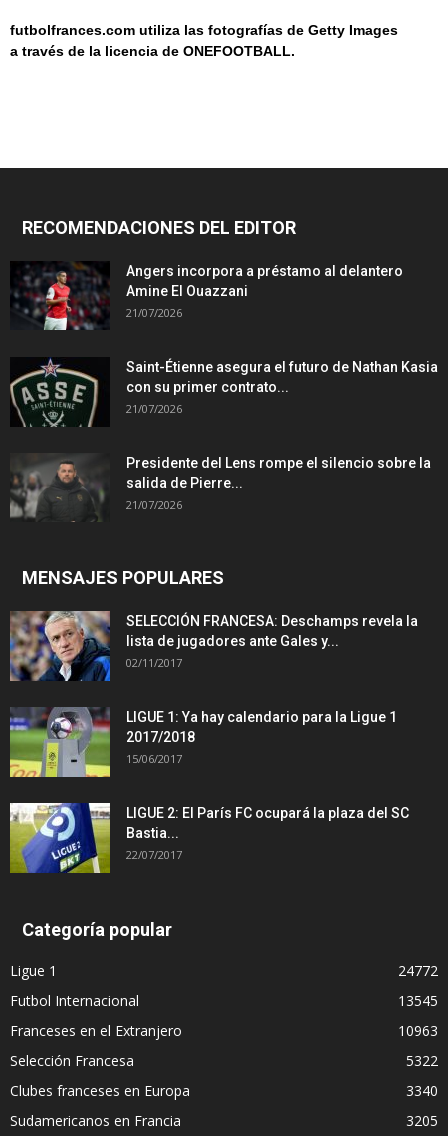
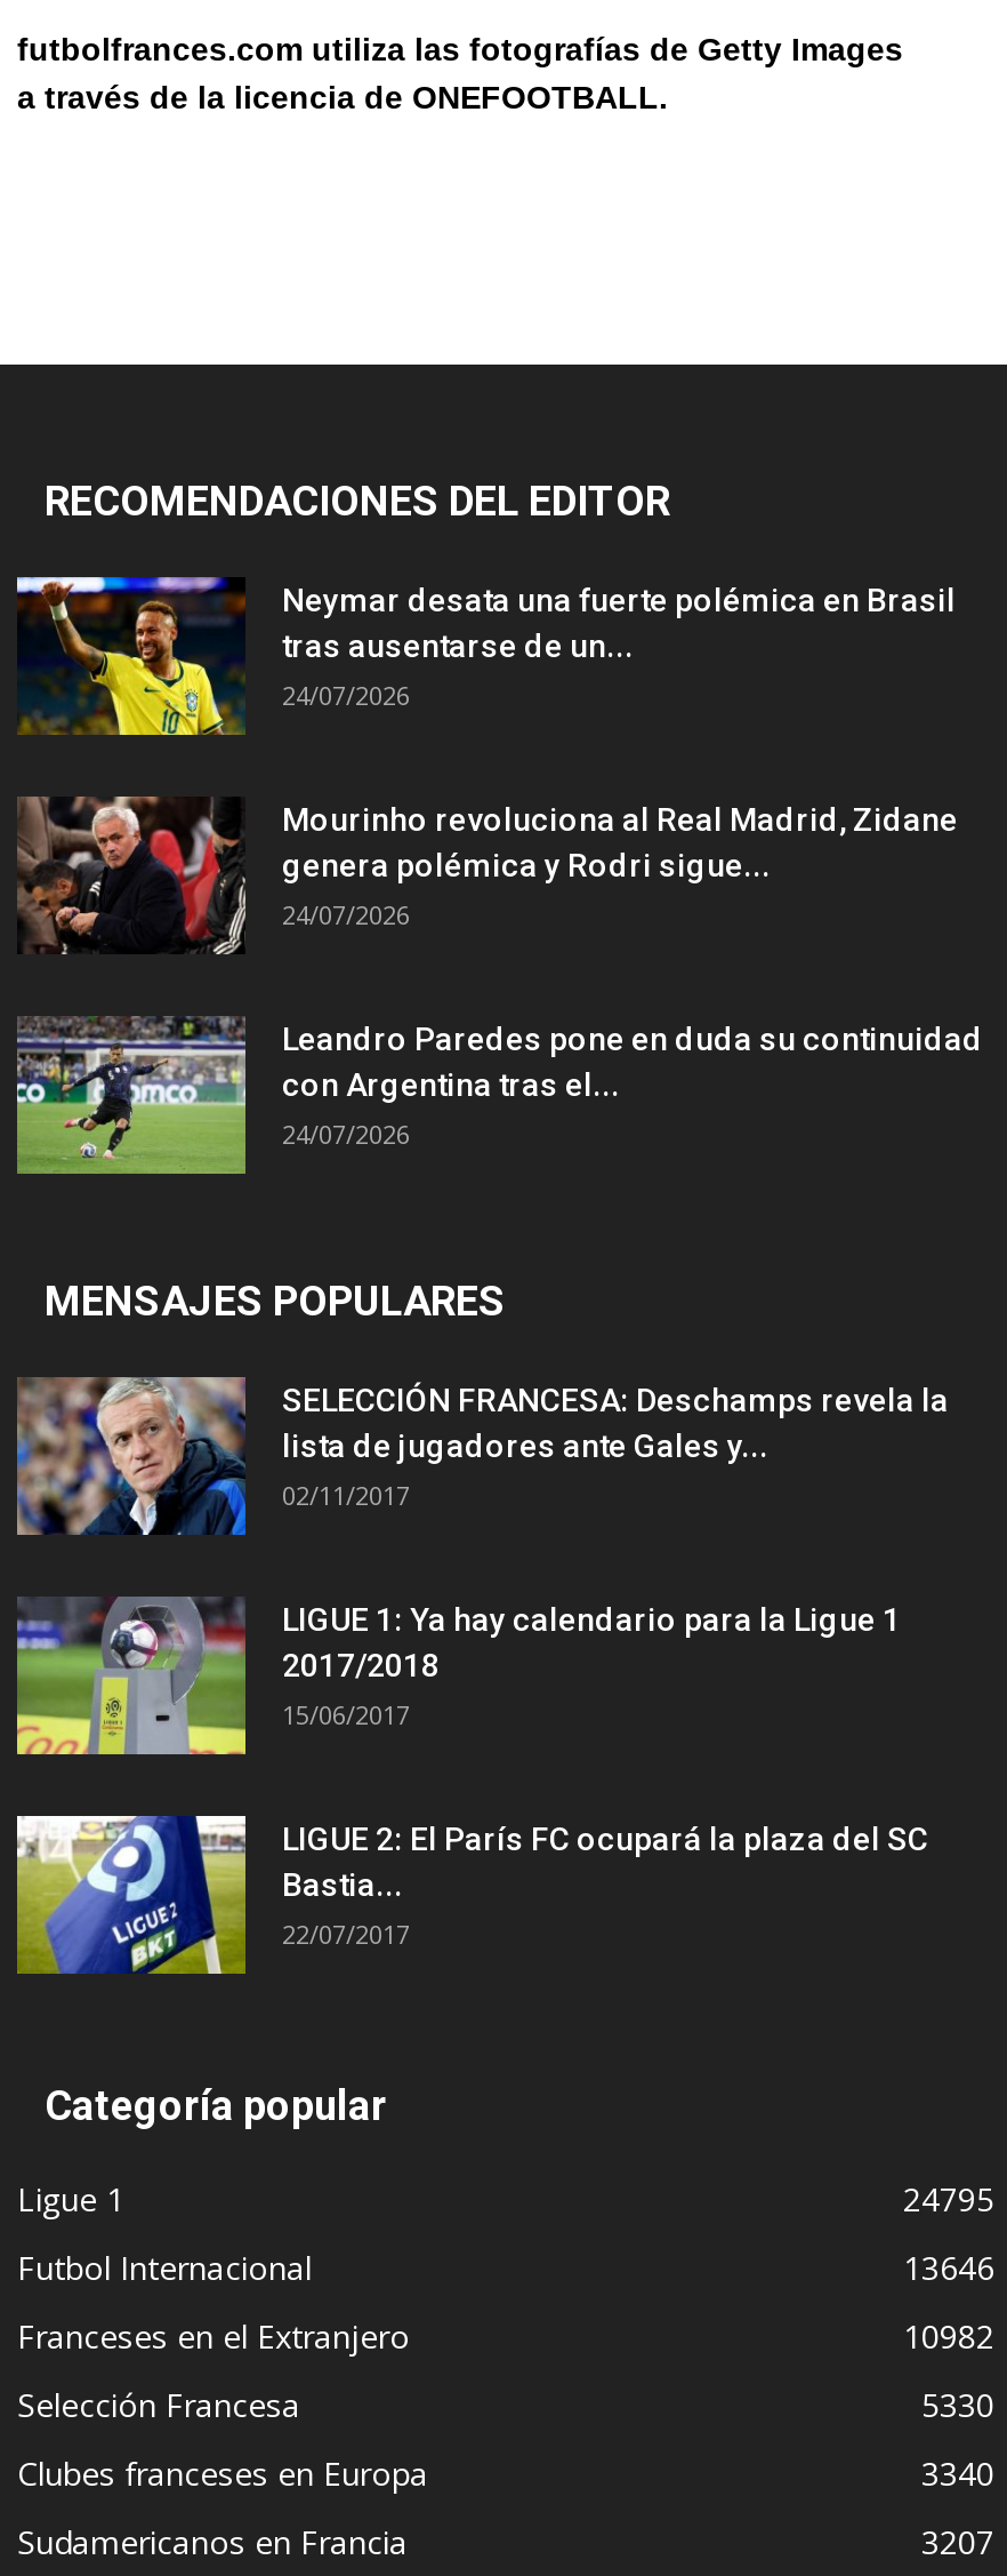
[10,261,403,331] [image] | Angers incorpora a préstamo al delantero | Amine El Ouazzani | 21/07/2026 -> [15,575,956,737] [image] | Neymar desata una fuerte polémica en Brasil | tras ausentarse de un... | 24/07/2026
[10,357,438,428] [image] | Saint-Étienne asegura el futuro de Nathan Kasia | con su primer contrato... | 21/07/2026 -> [17,794,958,957] [image] | Mourinho revoluciona al Real Madrid, Zidane | genera polémica y Rodri sigue... | 24/07/2026
[10,454,431,522] [image] | Presidente del Lens rompe el silencio sobre la | salida de Pierre... | 21/07/2026 -> [15,1016,983,1176] [image] | Leandro Paredes pone en duda su continuidad | con Argentina tras el... | 24/07/2026
[398,961,438,980] 24772 -> [903,2177,994,2220] 24795
[398,991,438,1010] 13545 -> [903,2245,994,2289] 13646
[398,1021,438,1040] 10963 -> [903,2314,994,2357] 10982
[406,1051,438,1070] 5322 -> [921,2382,994,2426] 5330
[406,1111,438,1130] 3205 -> [921,2520,994,2563] 3207

